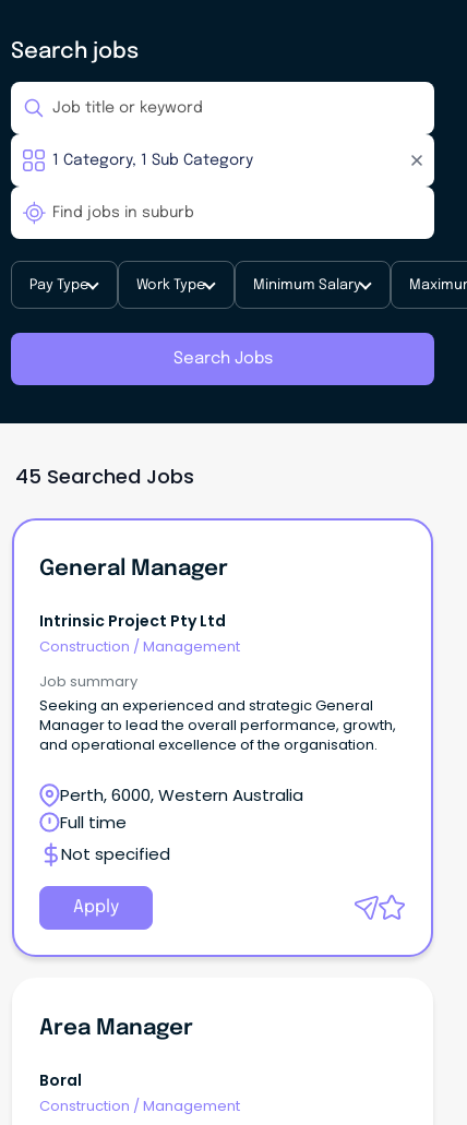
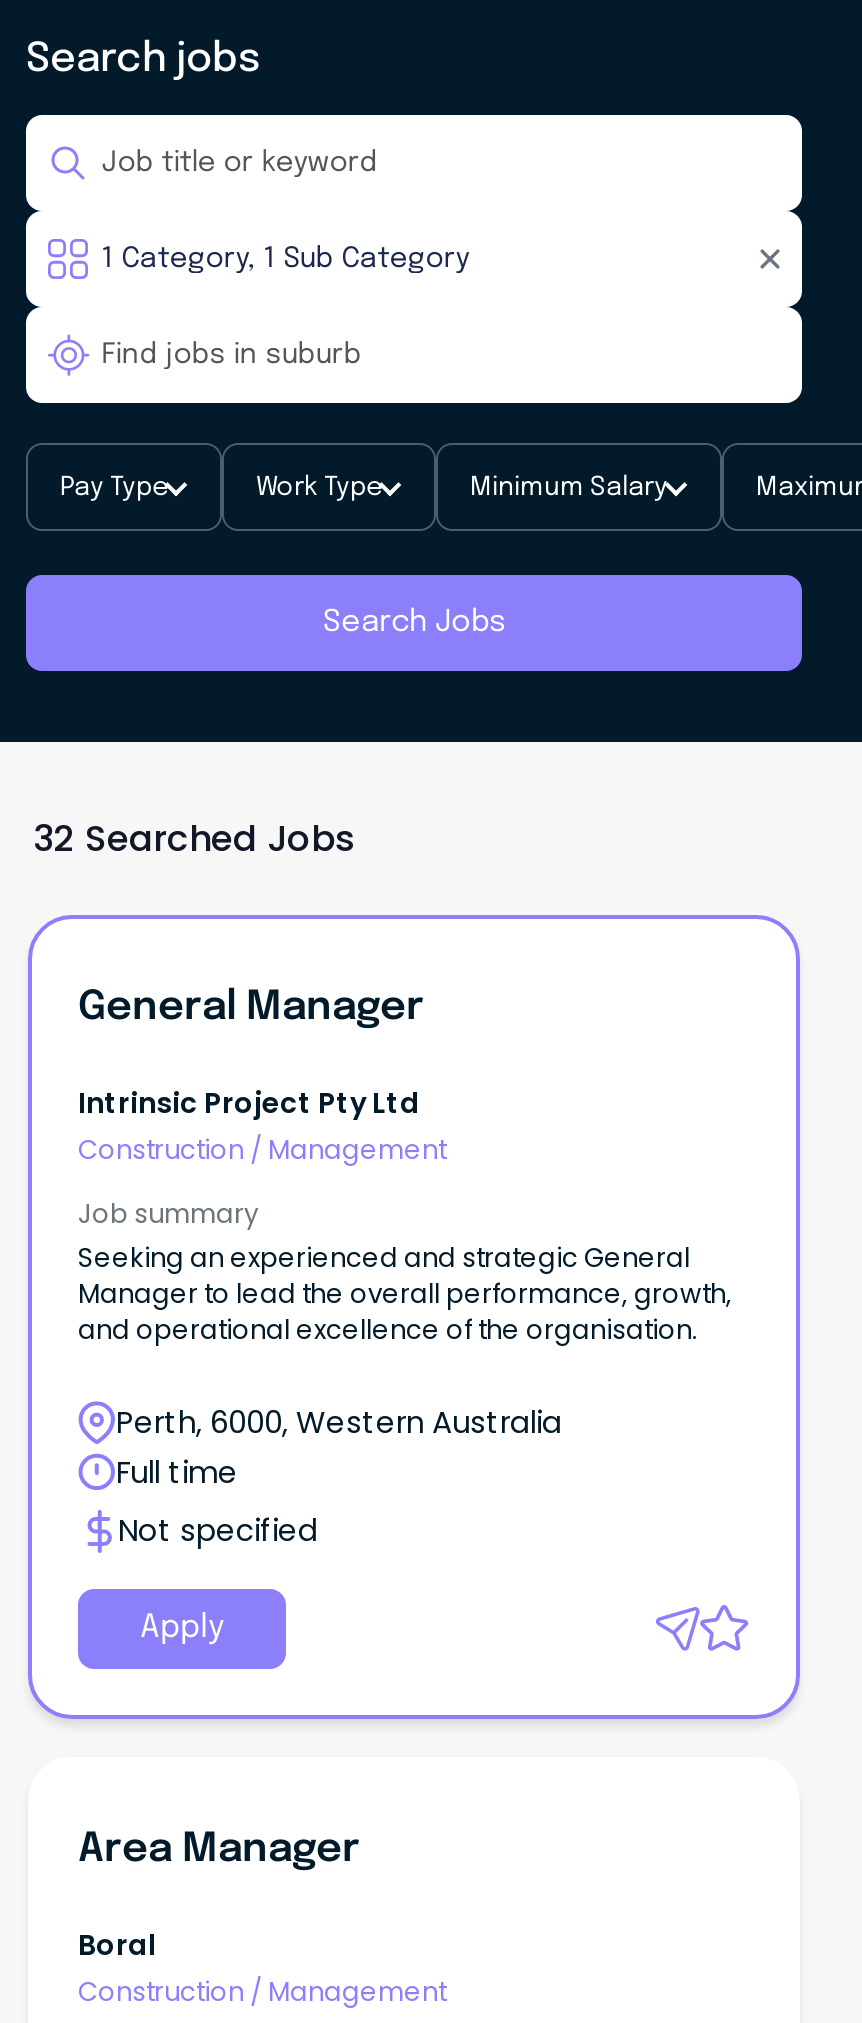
[15,463,194,490] 45 Searched Jobs -> [33,813,355,863] 32 Searched Jobs

